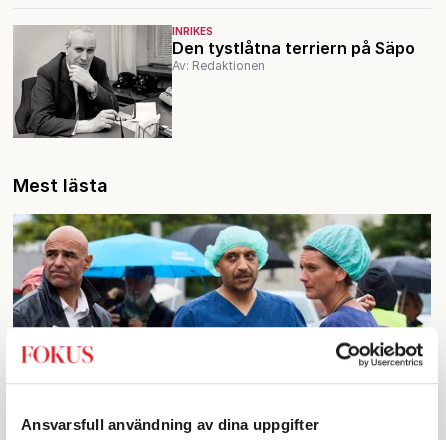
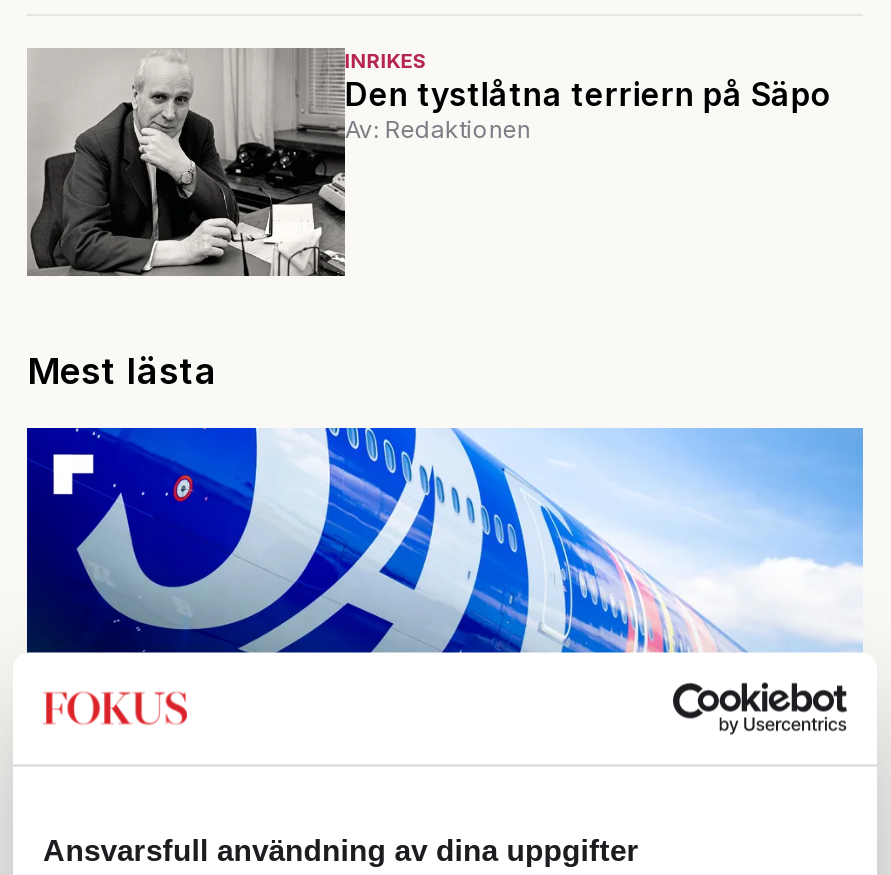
[12,213,432,328] [image] -> [25,425,865,655] [image]

